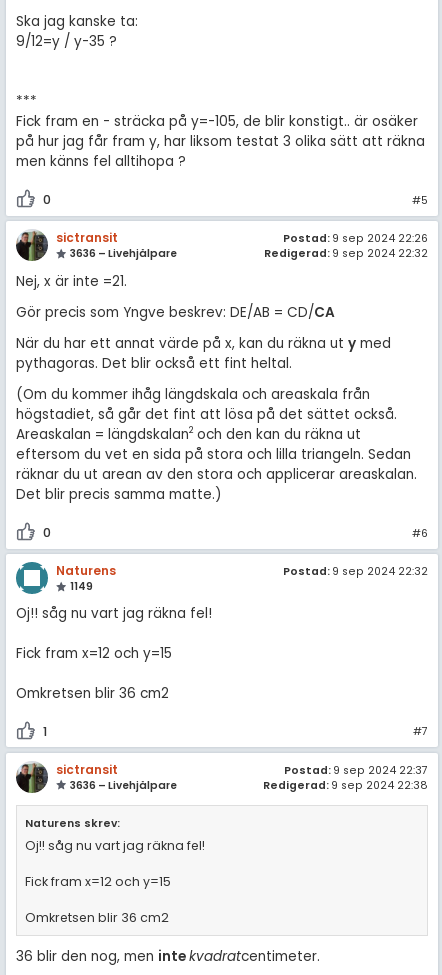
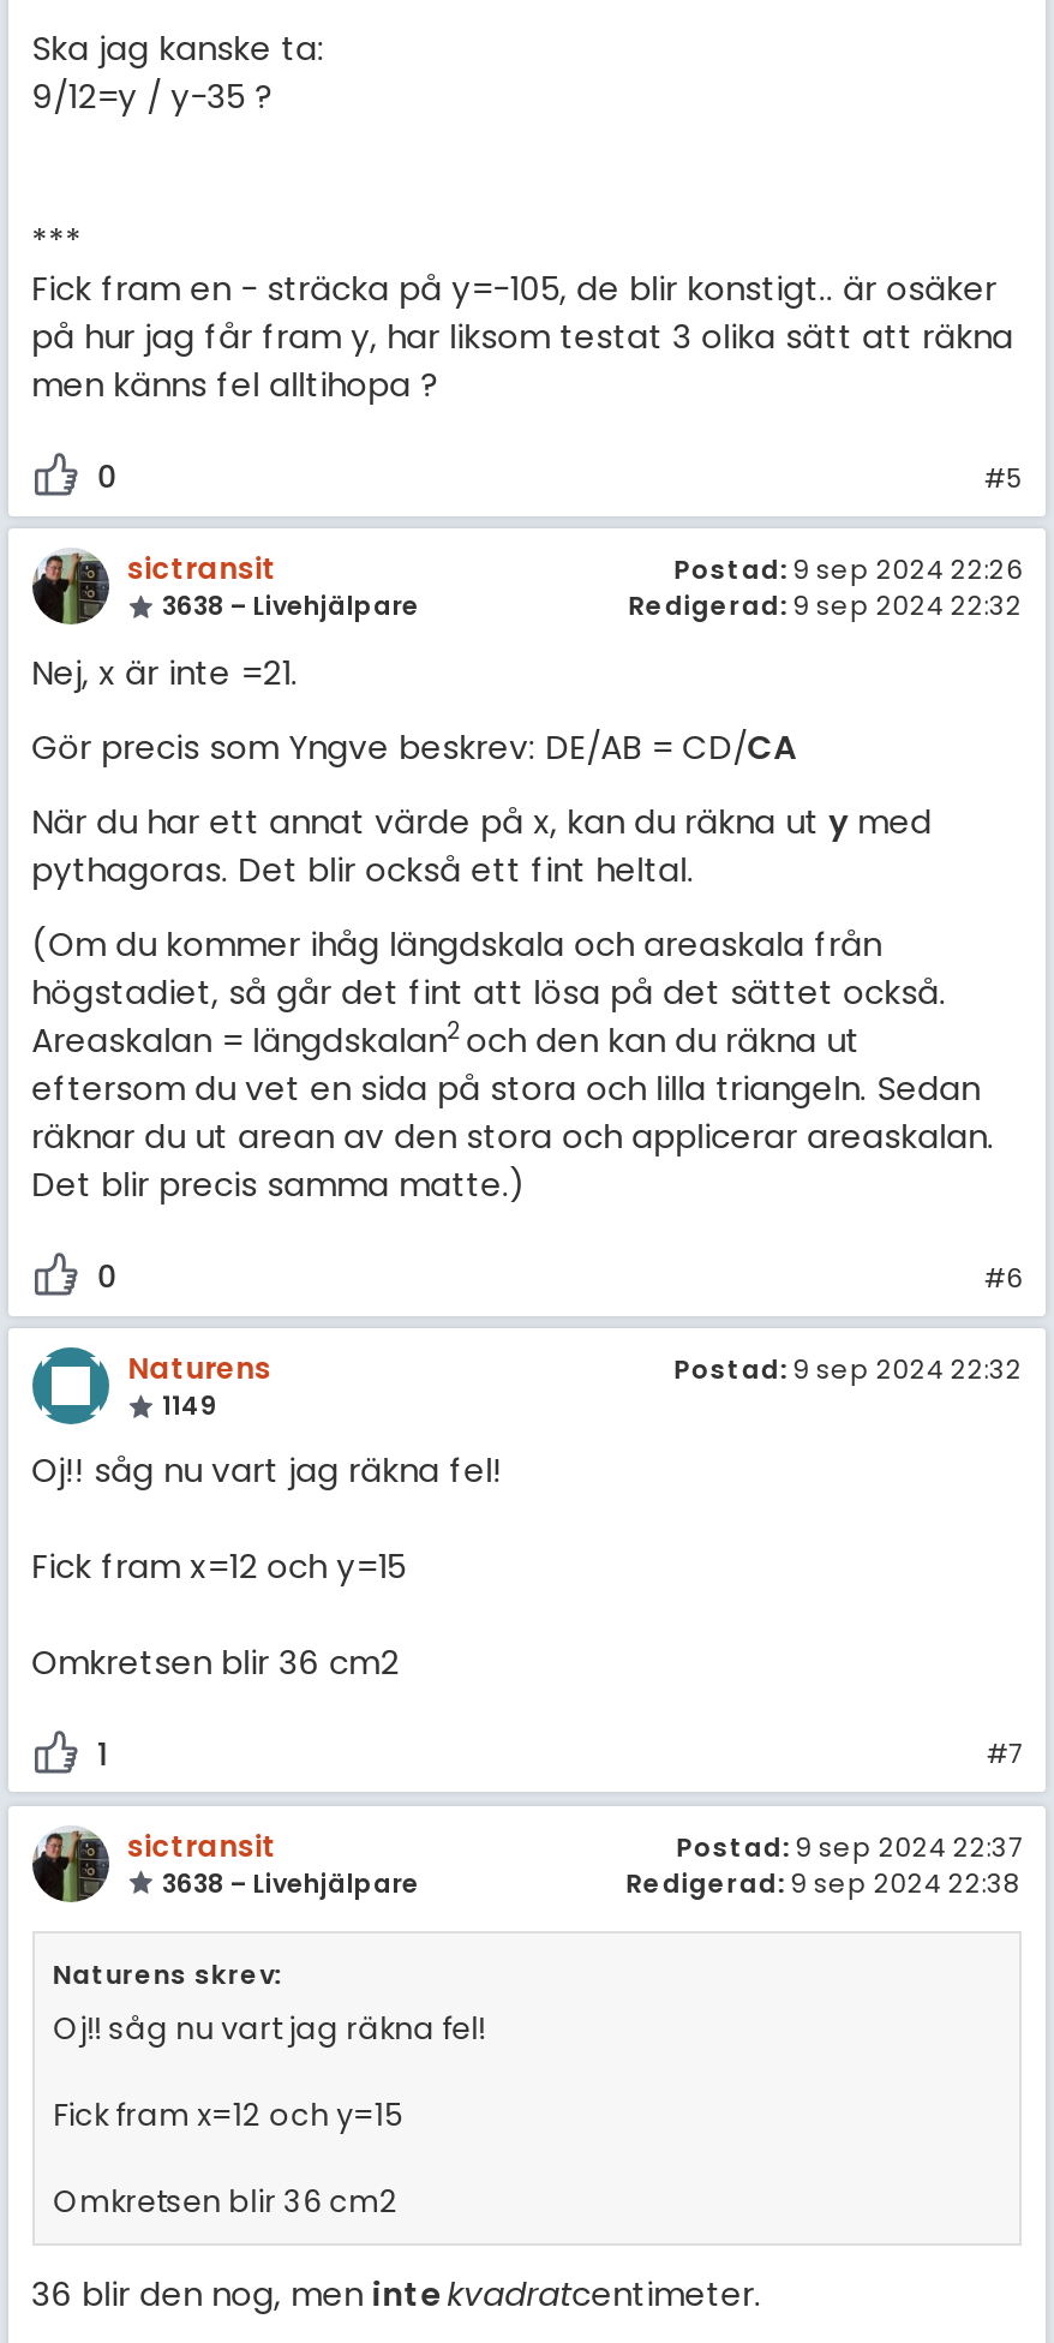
[70,246,177,261] 3636 – Livehjälpare -> [162,588,419,624] 3638 – Livehjälpare
[70,778,177,793] 3636 – Livehjälpare -> [162,1866,419,1902] 3638 – Livehjälpare

